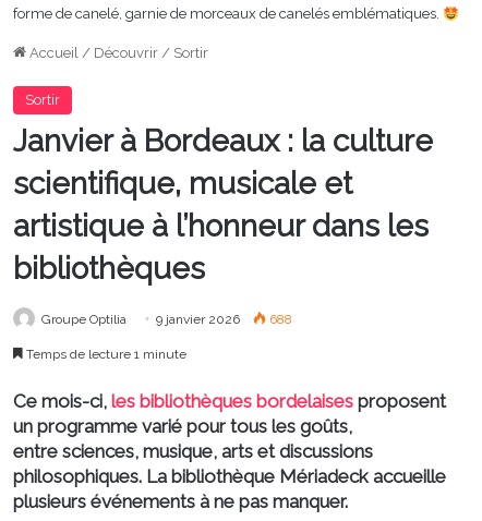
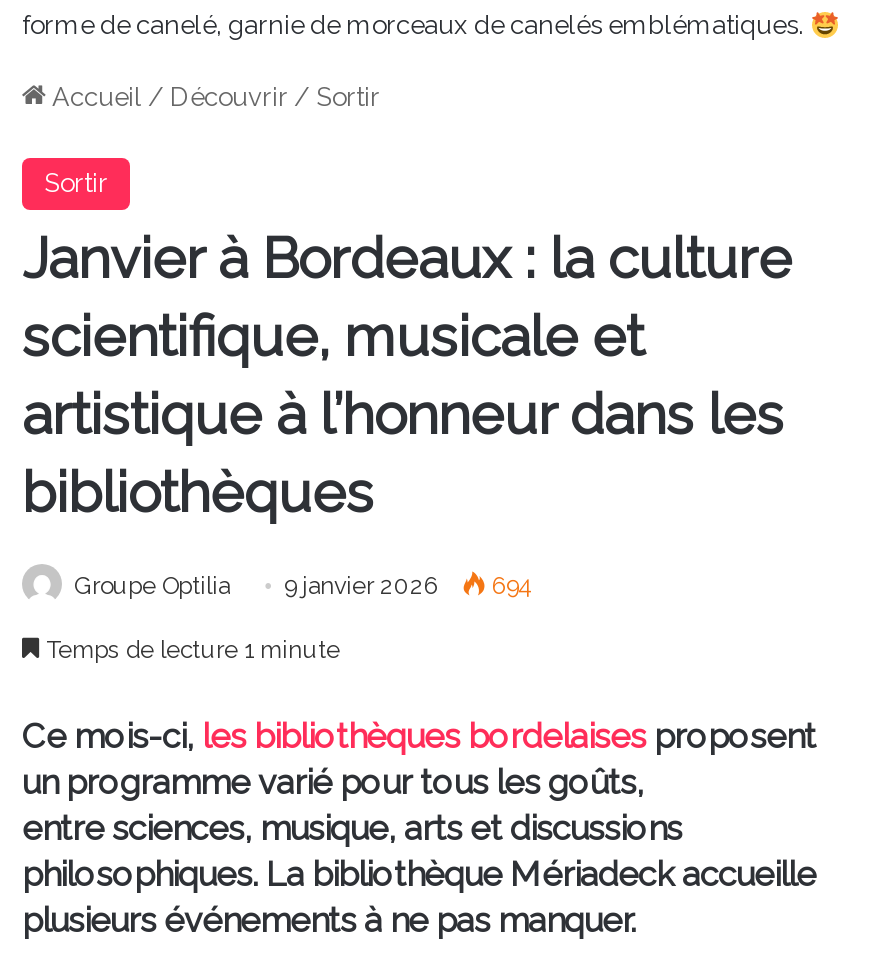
[41,312,292,327] Groupe Optilia 9 janvier 2026 688 -> [74,573,530,601] Groupe Optilia 9 janvier 2026 694

